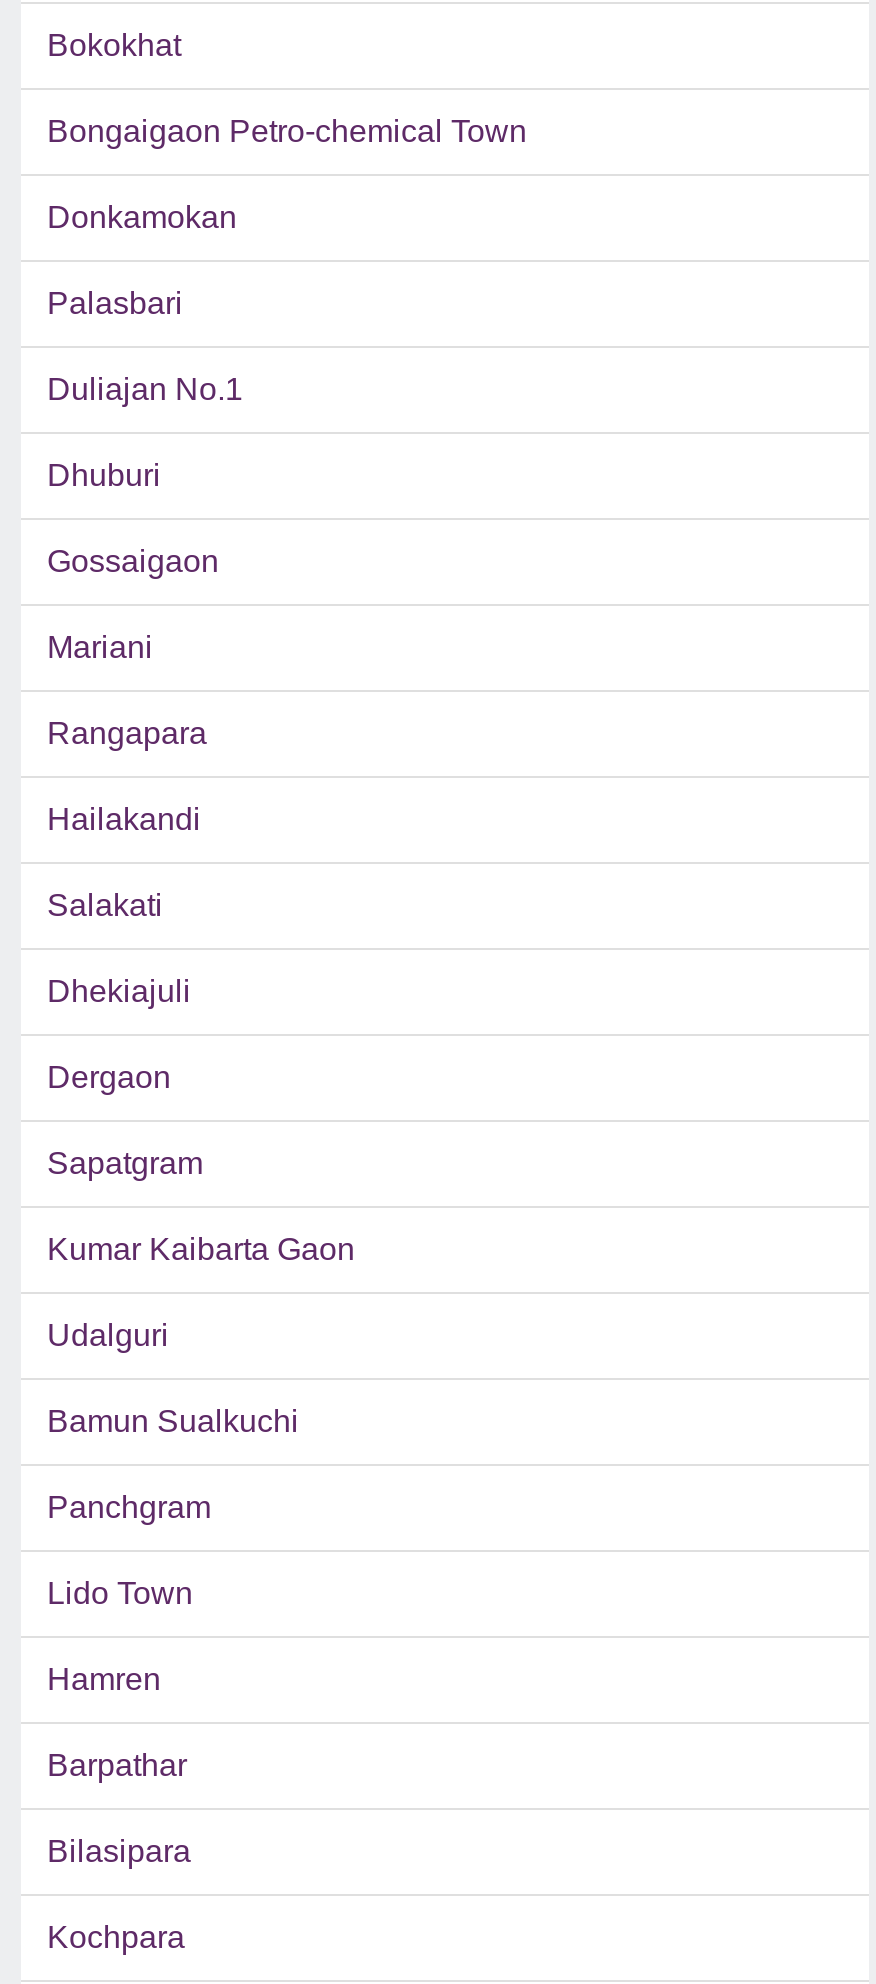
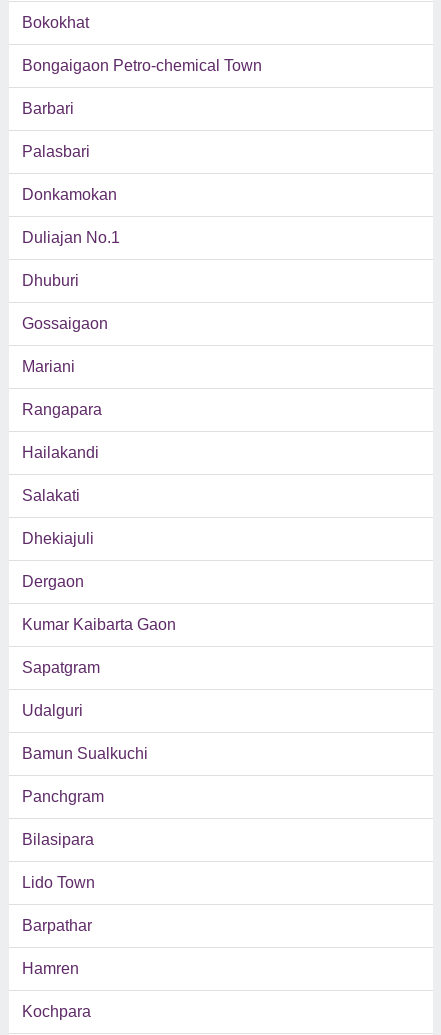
none -> [22,100,74,117] Barbari
moved [47,200,237,234] -> [22,186,117,203]: Donkamokan
moved [47,1146,203,1180] -> [22,659,100,676]: Sapatgram
moved [47,1576,193,1782] -> [22,874,95,977]: Lido Town | Barpathar | Hamren
moved [47,1834,191,1868] -> [22,831,94,848]: Bilasipara

